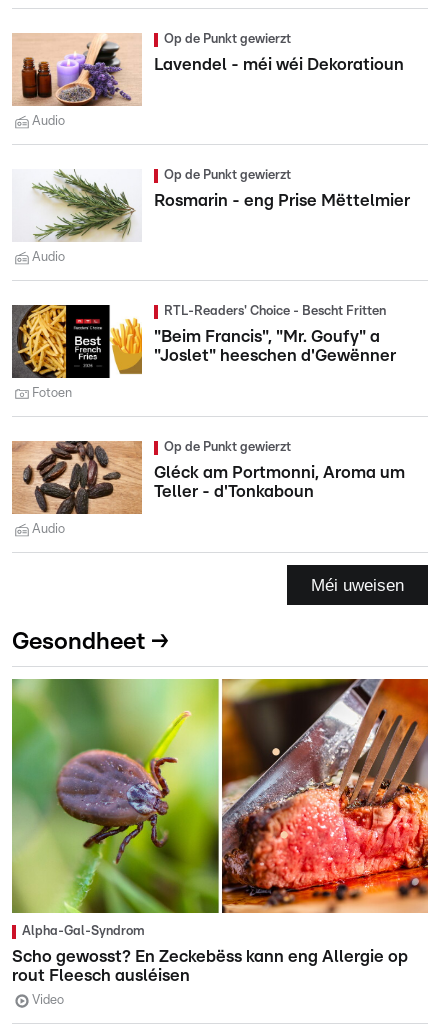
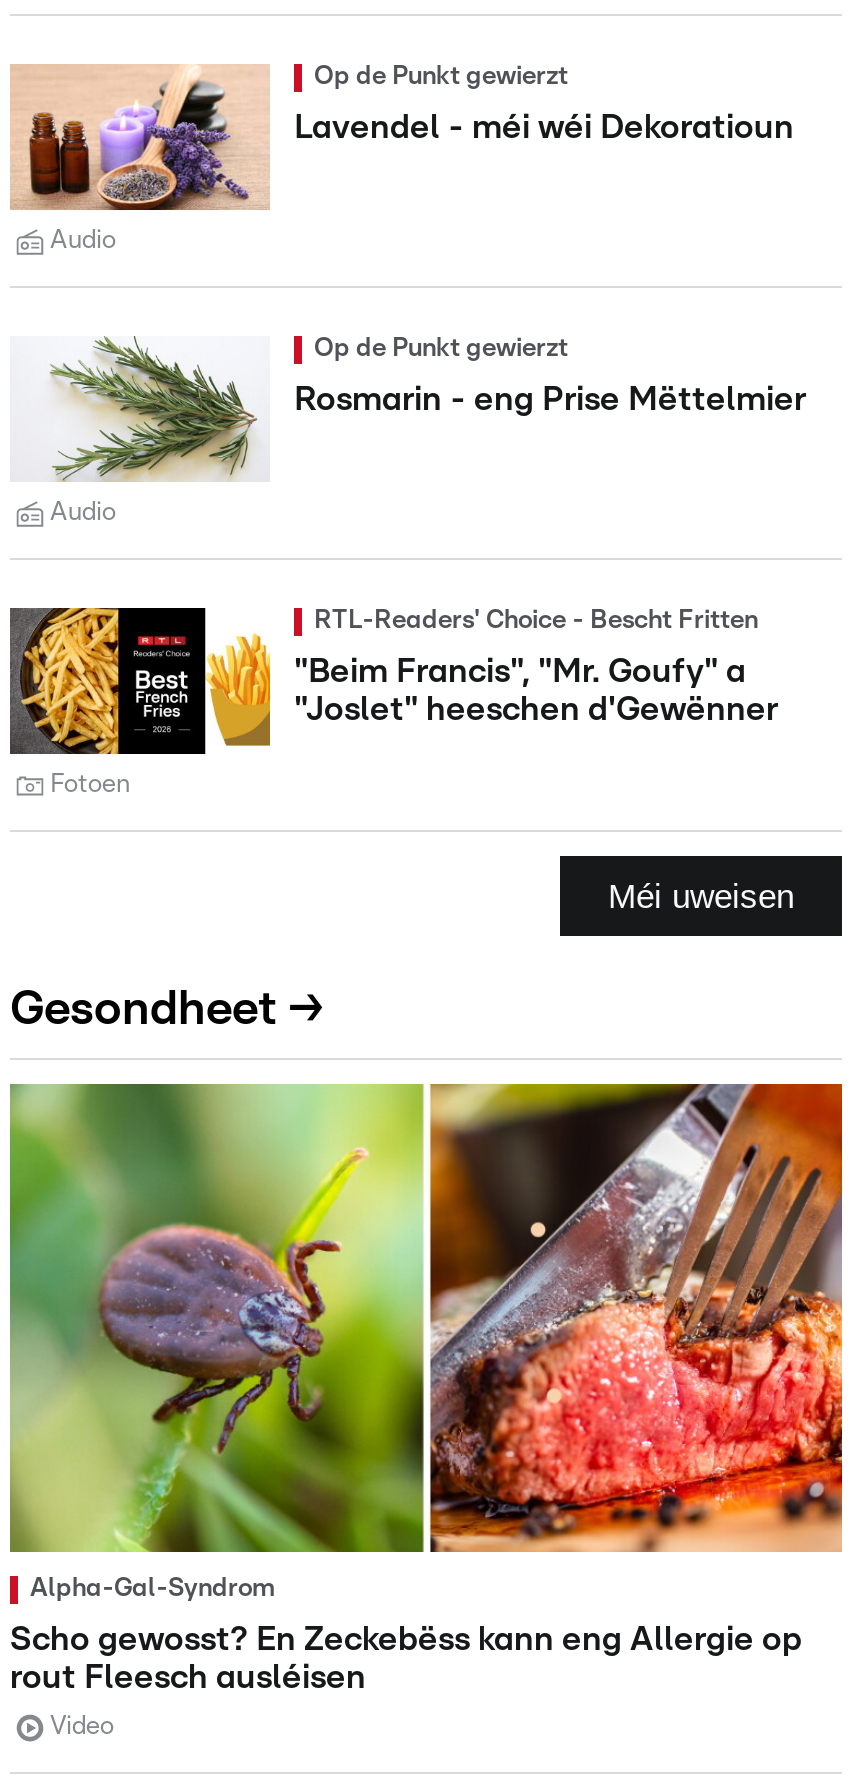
[11,440,405,536] [image] | Op de Punkt gewierzt | Gléck am Portmonni, Aroma um | Teller - d'Tonkaboun | Audio -> none

